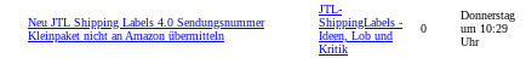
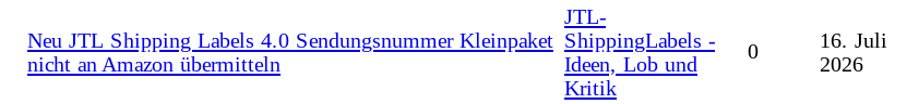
[461,9,515,49] Donnerstag | um 10:29 | Uhr -> [820,29,887,76] 16. Juli | 2026

